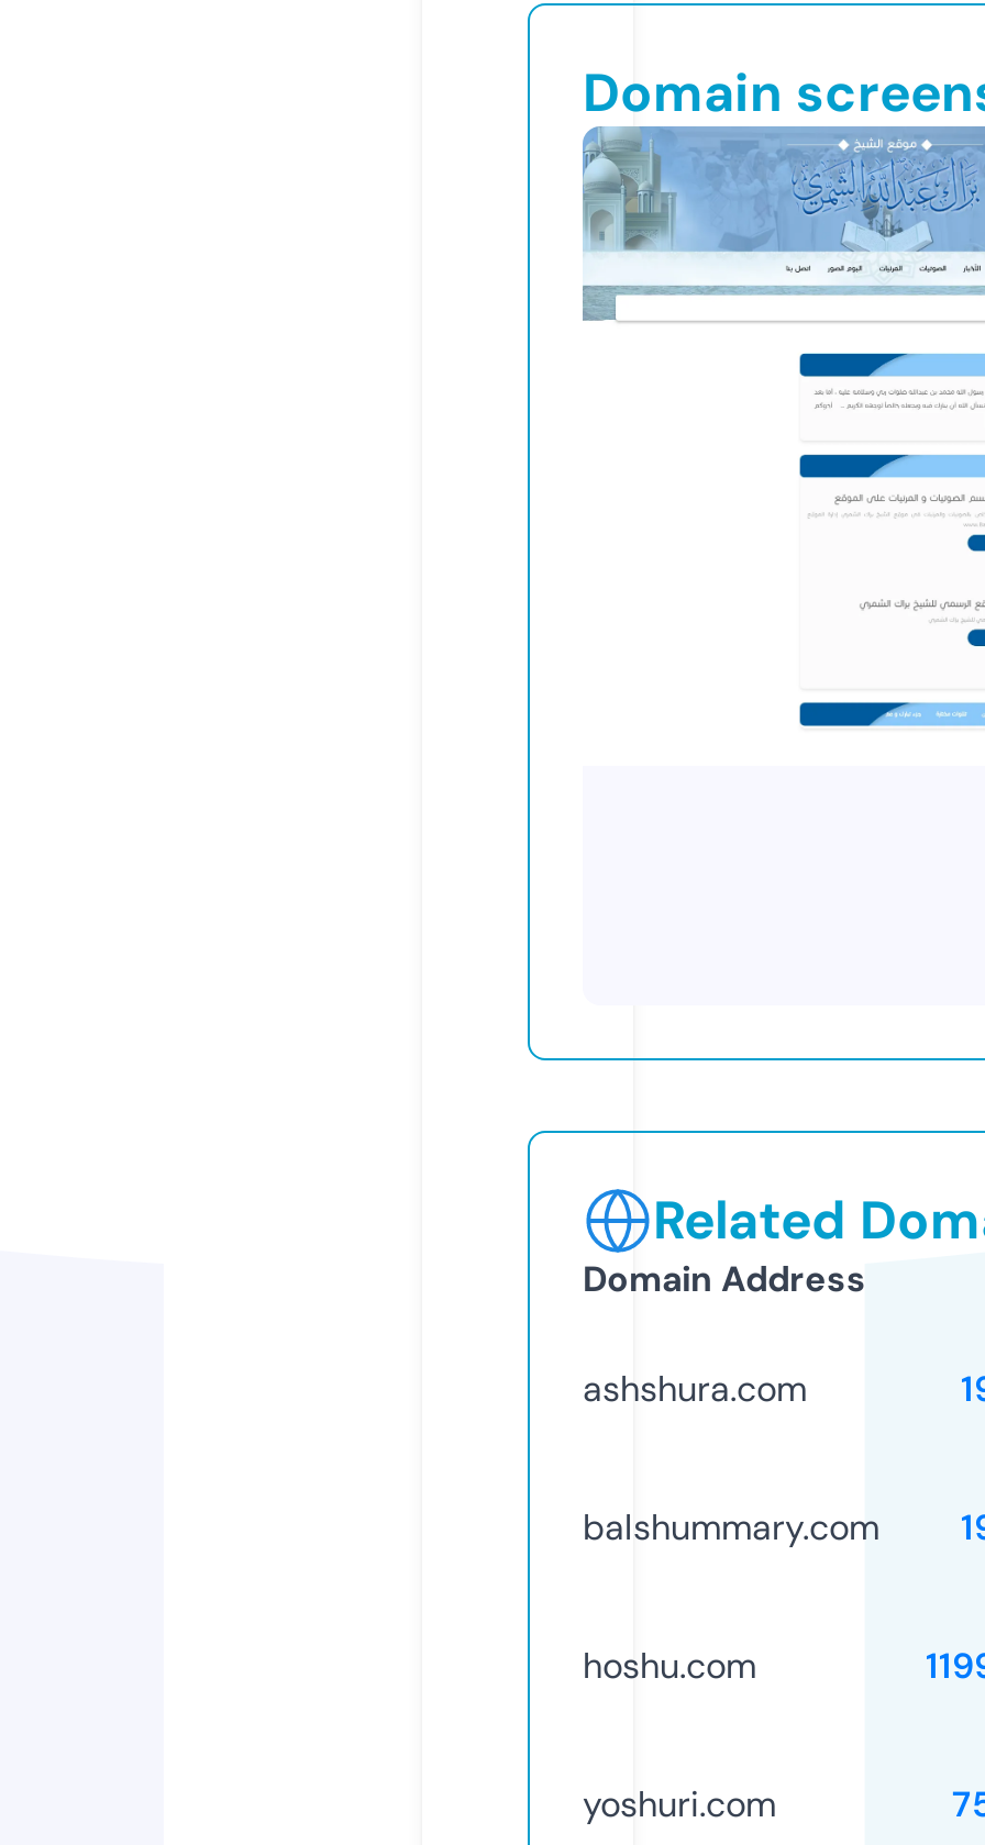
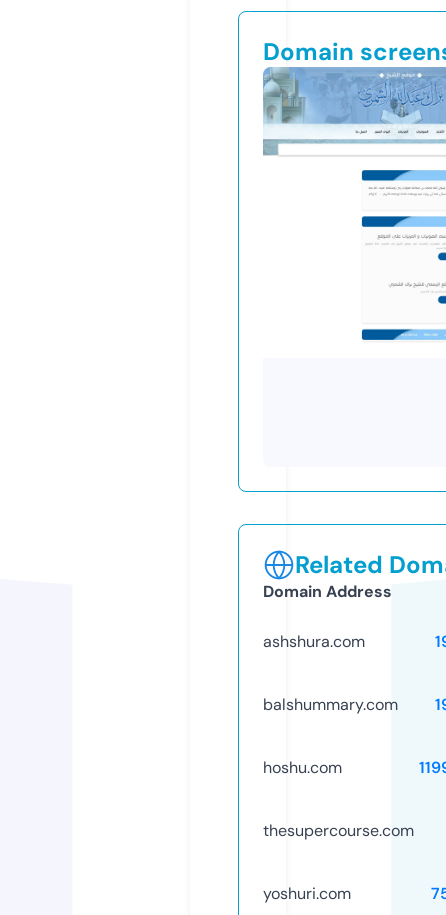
none -> [263,820,414,841] thesupercourse.com

